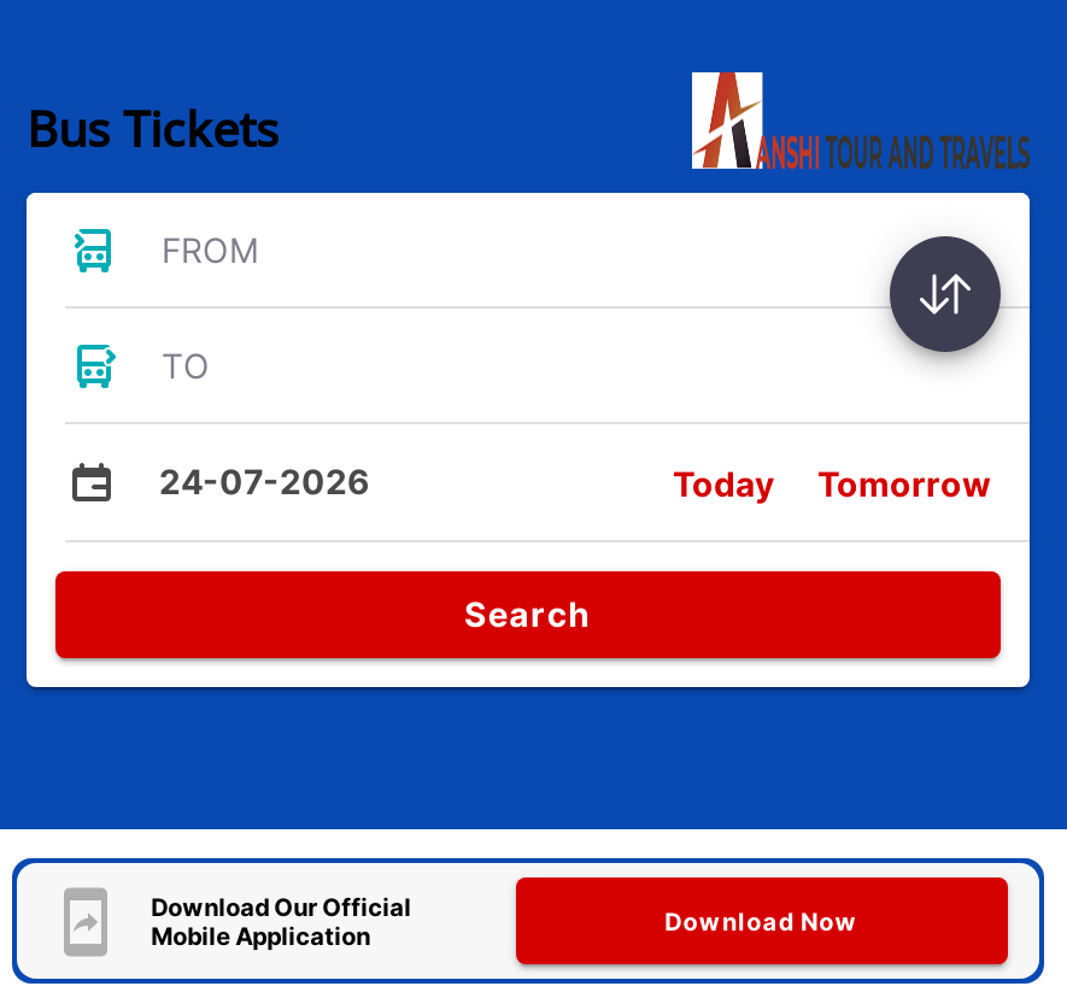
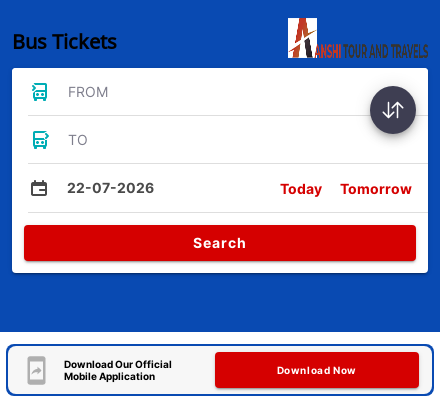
[159,460,369,501] 24-07-2026 -> [67,179,154,196] 22-07-2026

